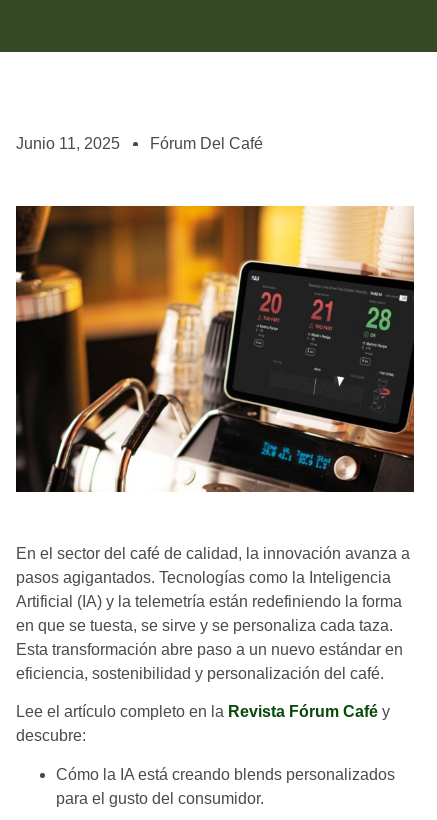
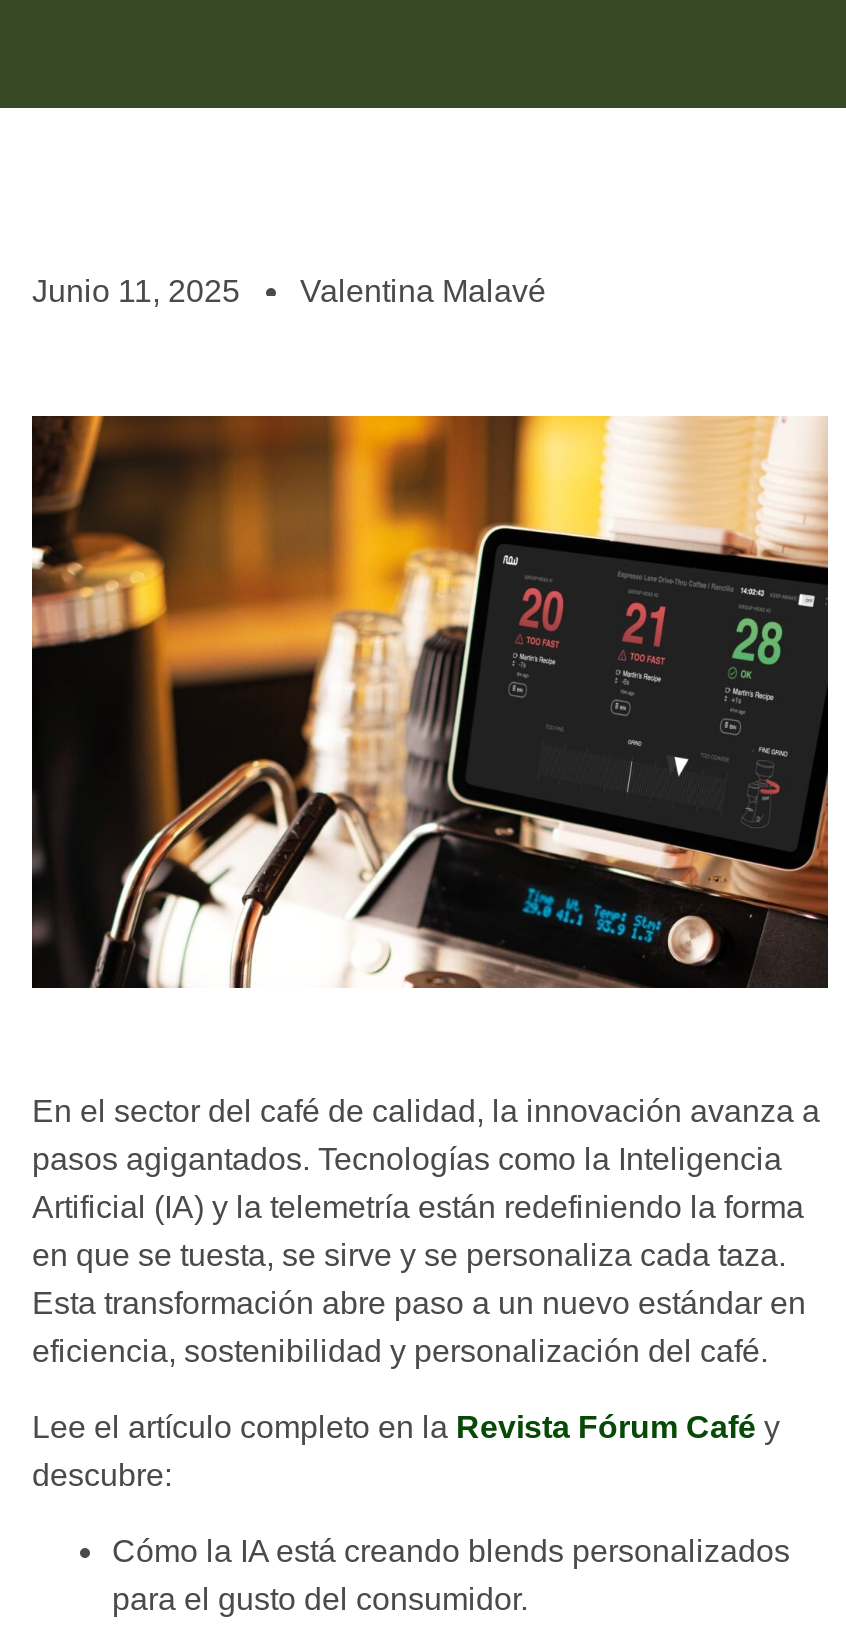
[150,135,263,152] Fórum Del Café -> [300,274,546,308] Valentina Malavé

